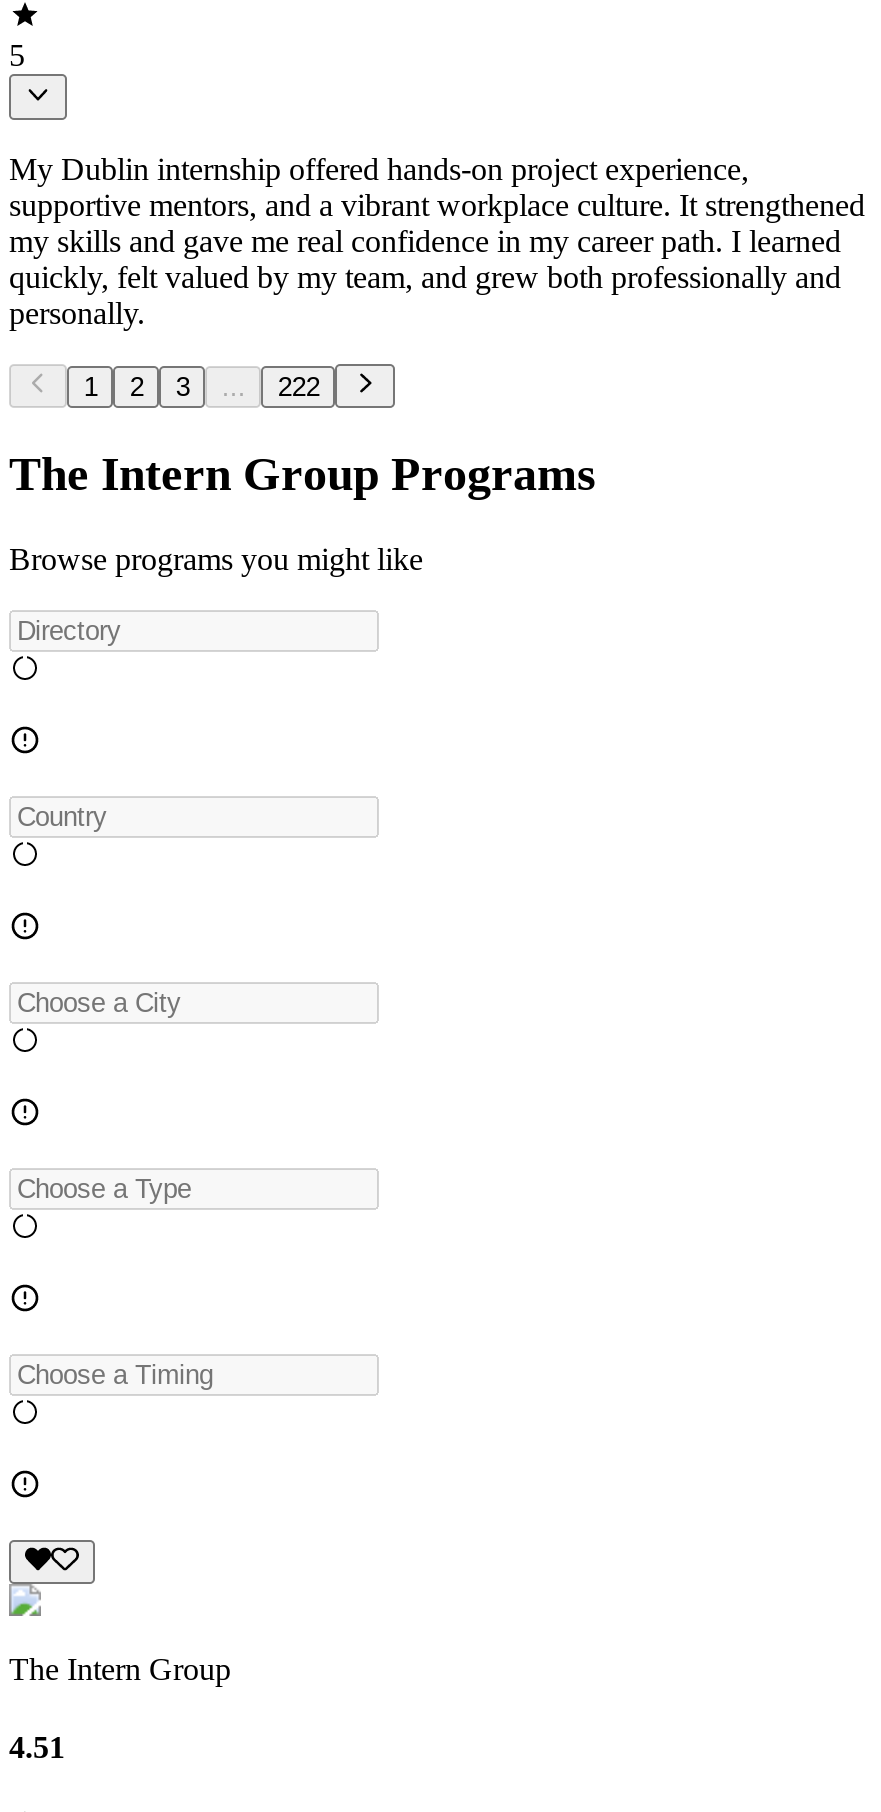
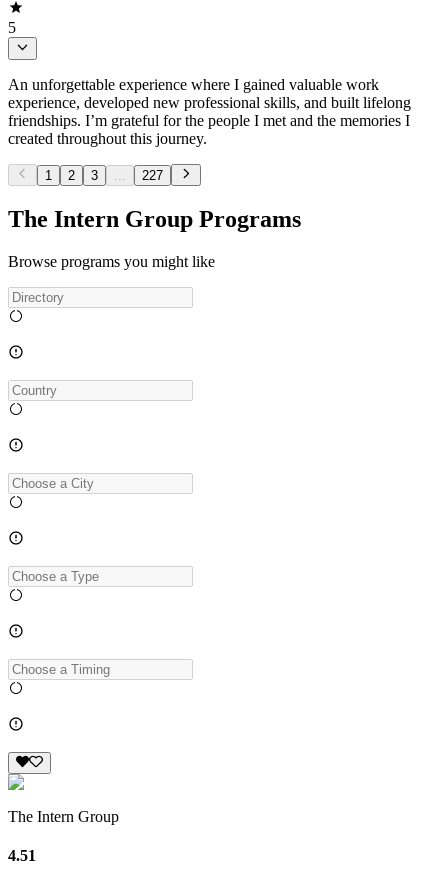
[9,151,865,329] My Dublin internship offered hands‑on project experience, | supportive mentors, and a vibrant workplace culture. It strengthened | my skills and gave me real confidence in my career path. I learned | quickly, felt valued by my team, and grew both professionally and | personally. -> [8,76,411,147] An unforgettable experience where I gained valuable work | experience, developed new professional skills, and built lifelong | friendships. I’m grateful for the people I met and the memories I | created throughout this journey.
[278,372,320,402] 222 -> [142,168,163,183] 227

